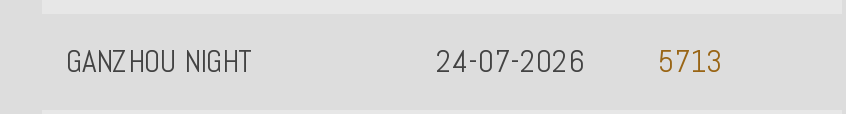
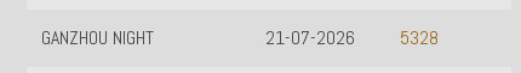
[436,41,584,81] 24-07-2026 -> [265,26,355,50] 21-07-2026
[658,42,722,82] 5713 -> [400,27,439,51] 5328

